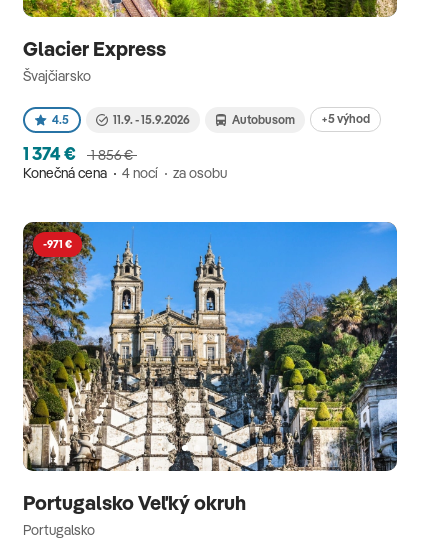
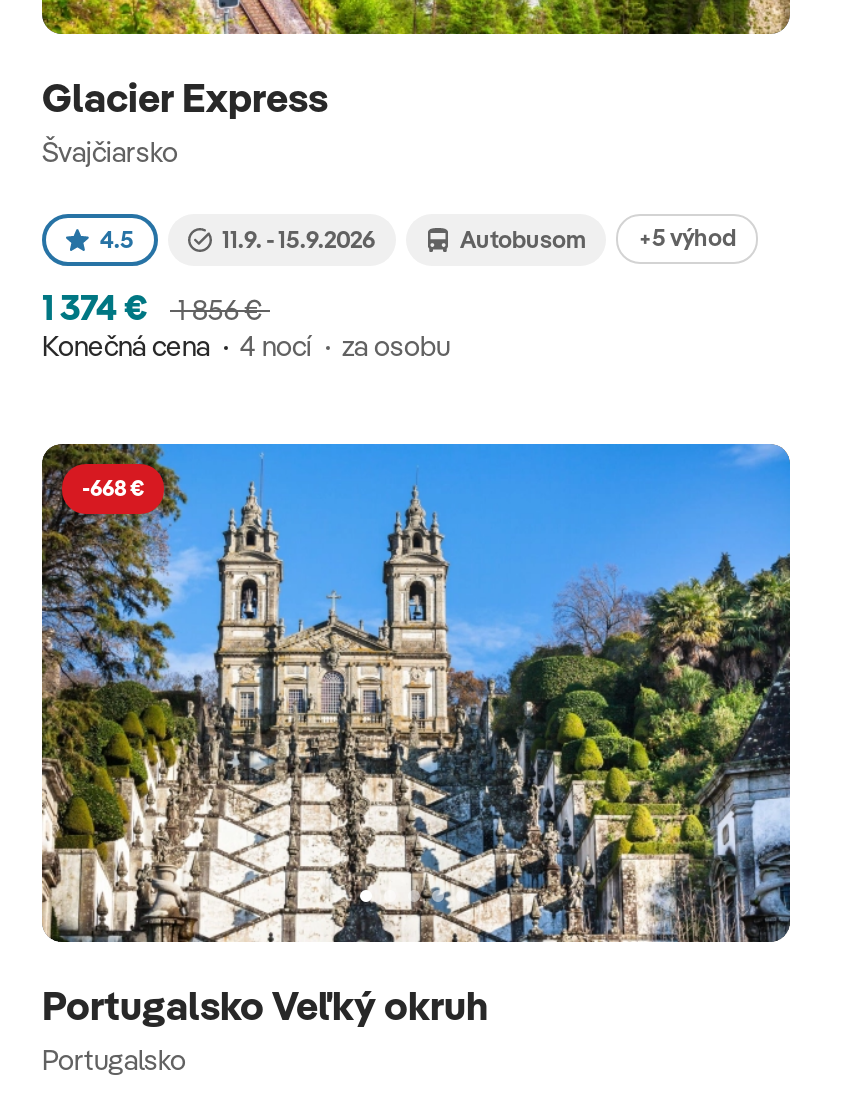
[43,236,72,250] -971 € -> [82,473,144,501] -668 €

